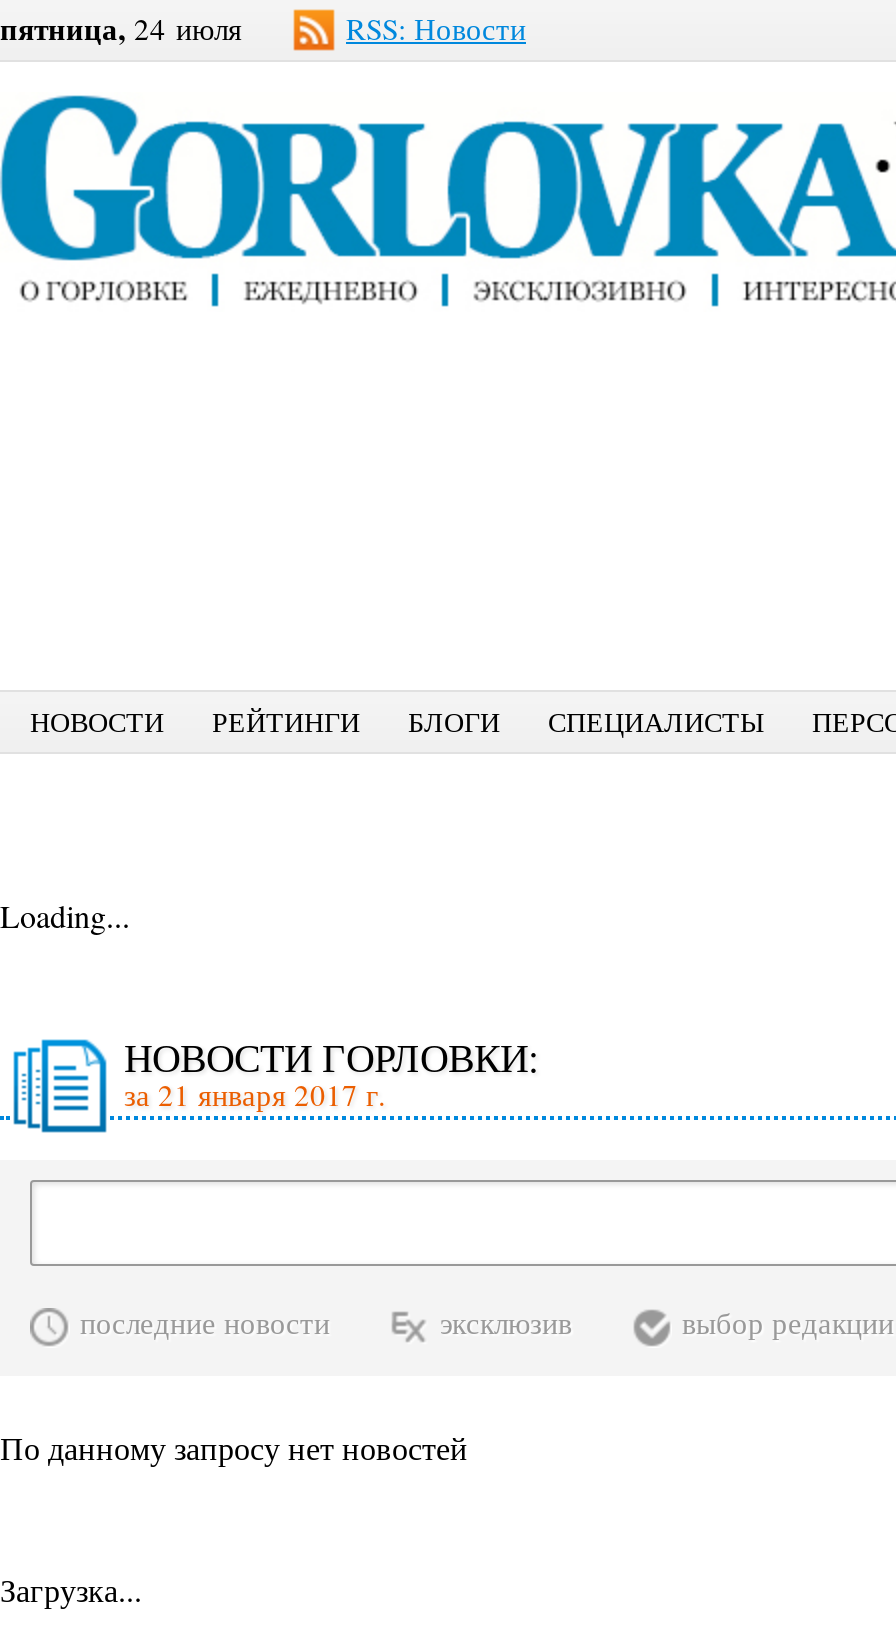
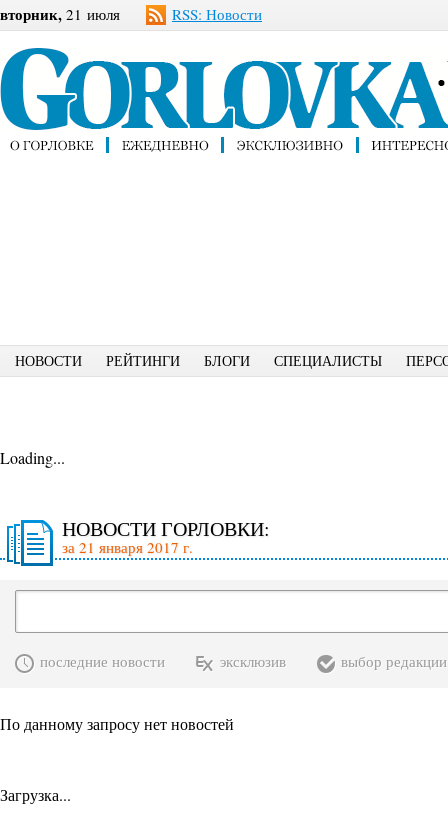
[0,6,242,50] пятница, 24 июля -> [0,3,120,25] вторник, 21 июля

